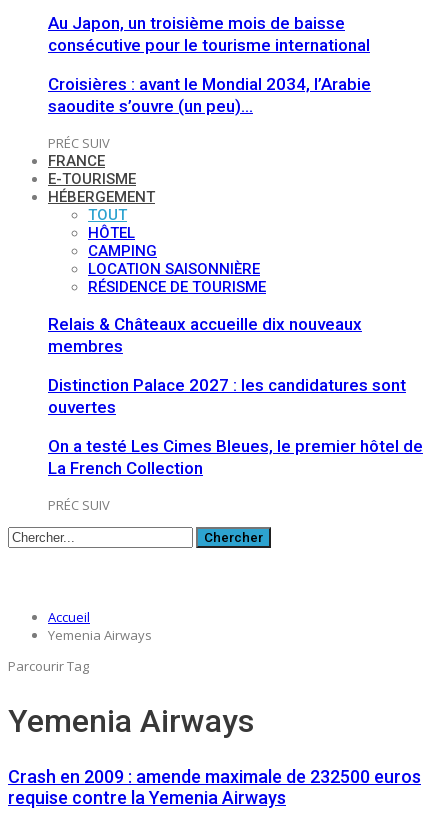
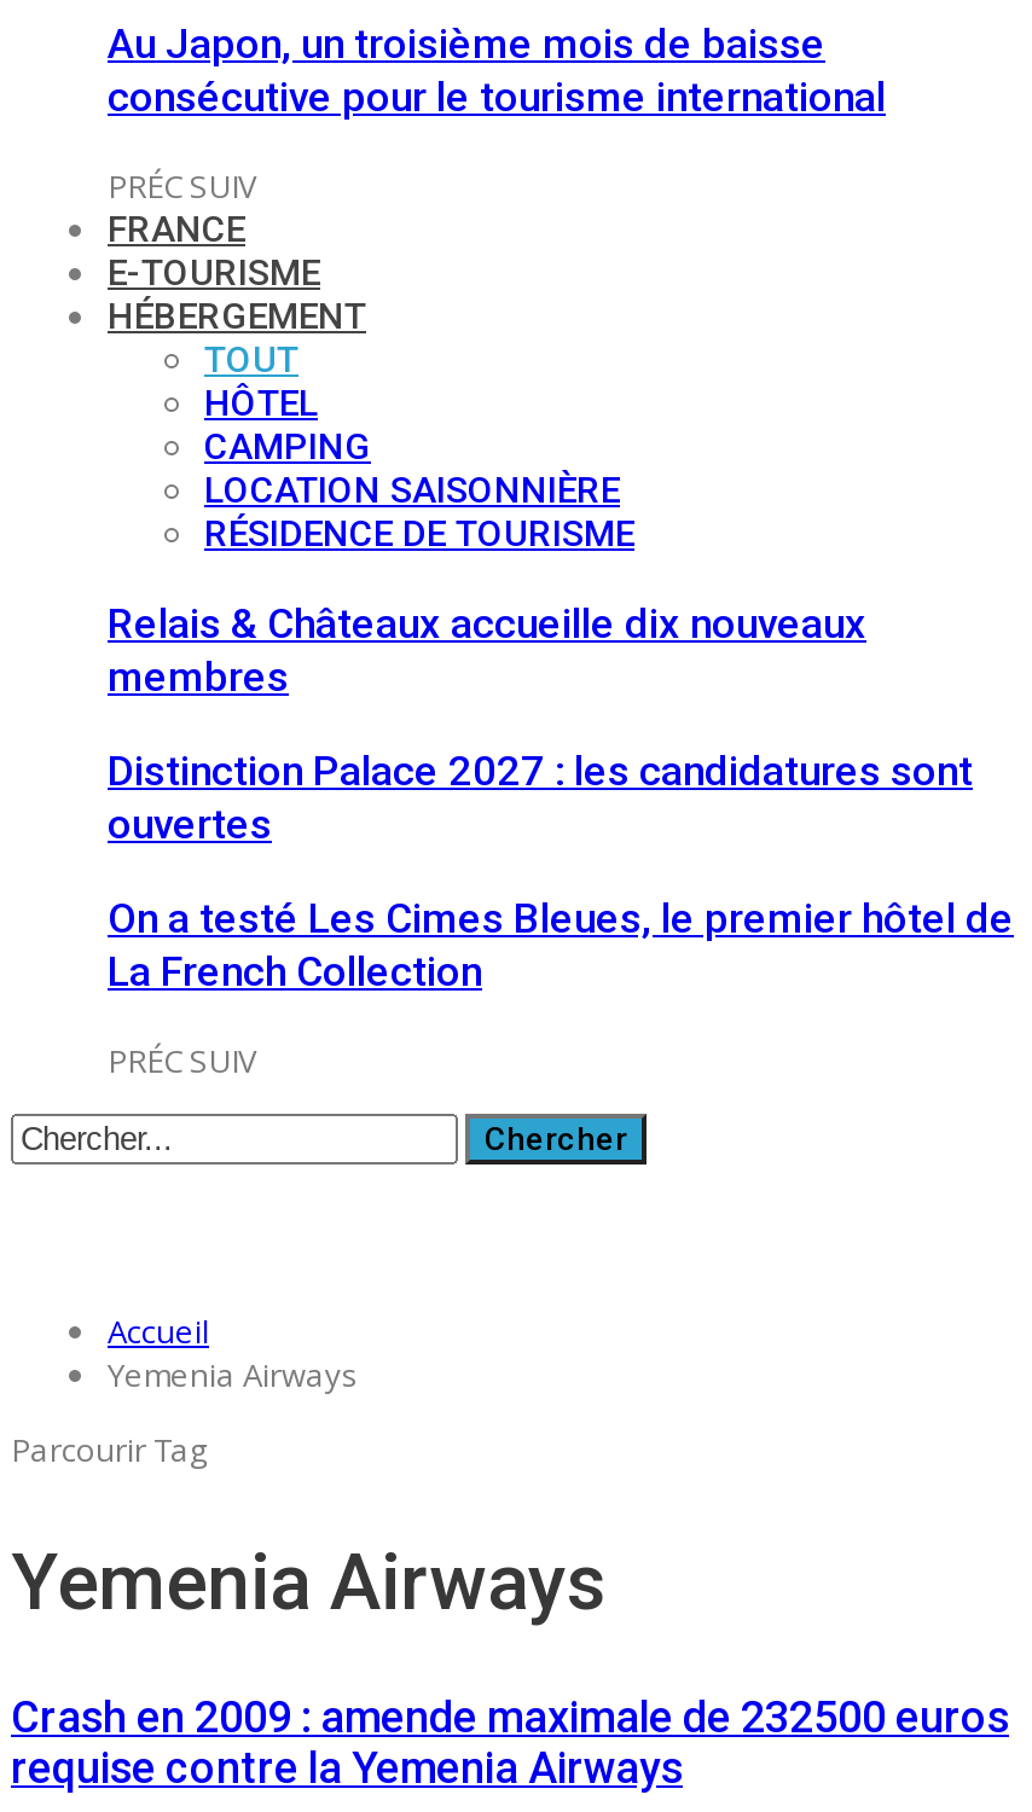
[48,74,371,116] Croisières : avant le Mondial 2034, l’Arabie | saoudite s’ouvre (un peu)… -> none

